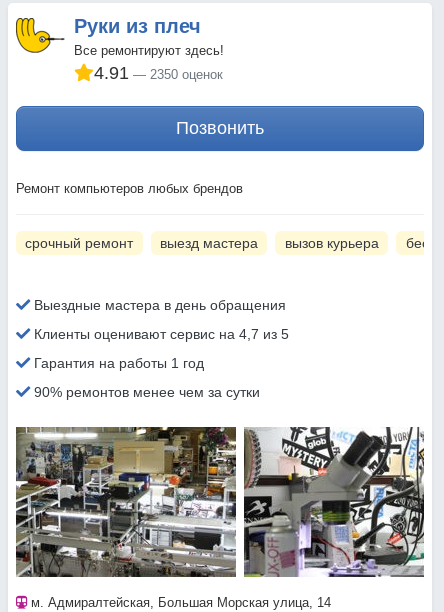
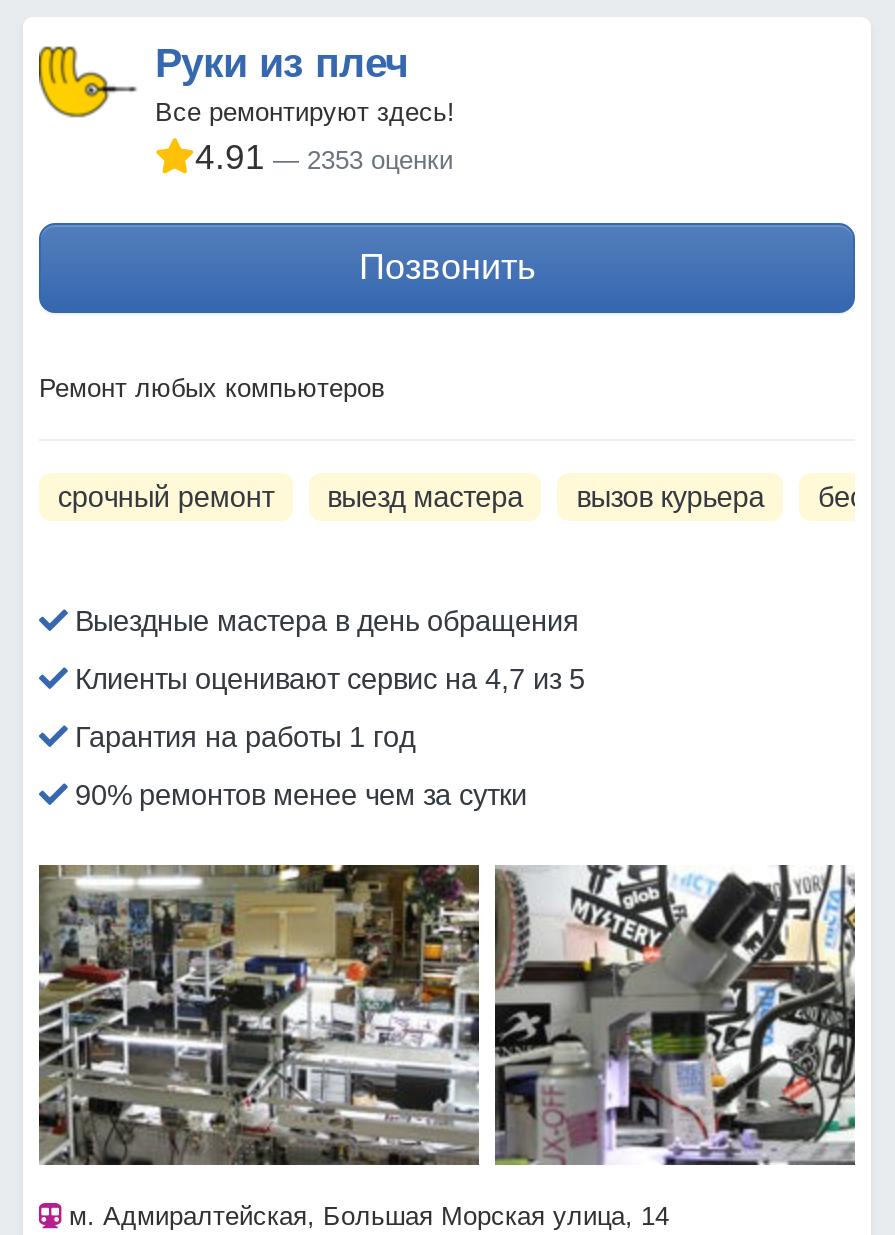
[94,63,223,83] 4.91 2350 оценок -> [195,137,453,177] 4.91 2353 оценки
[16,181,243,196] Ремонт компьютеров любых брендов -> [39,373,385,403] Ремонт любых компьютеров

